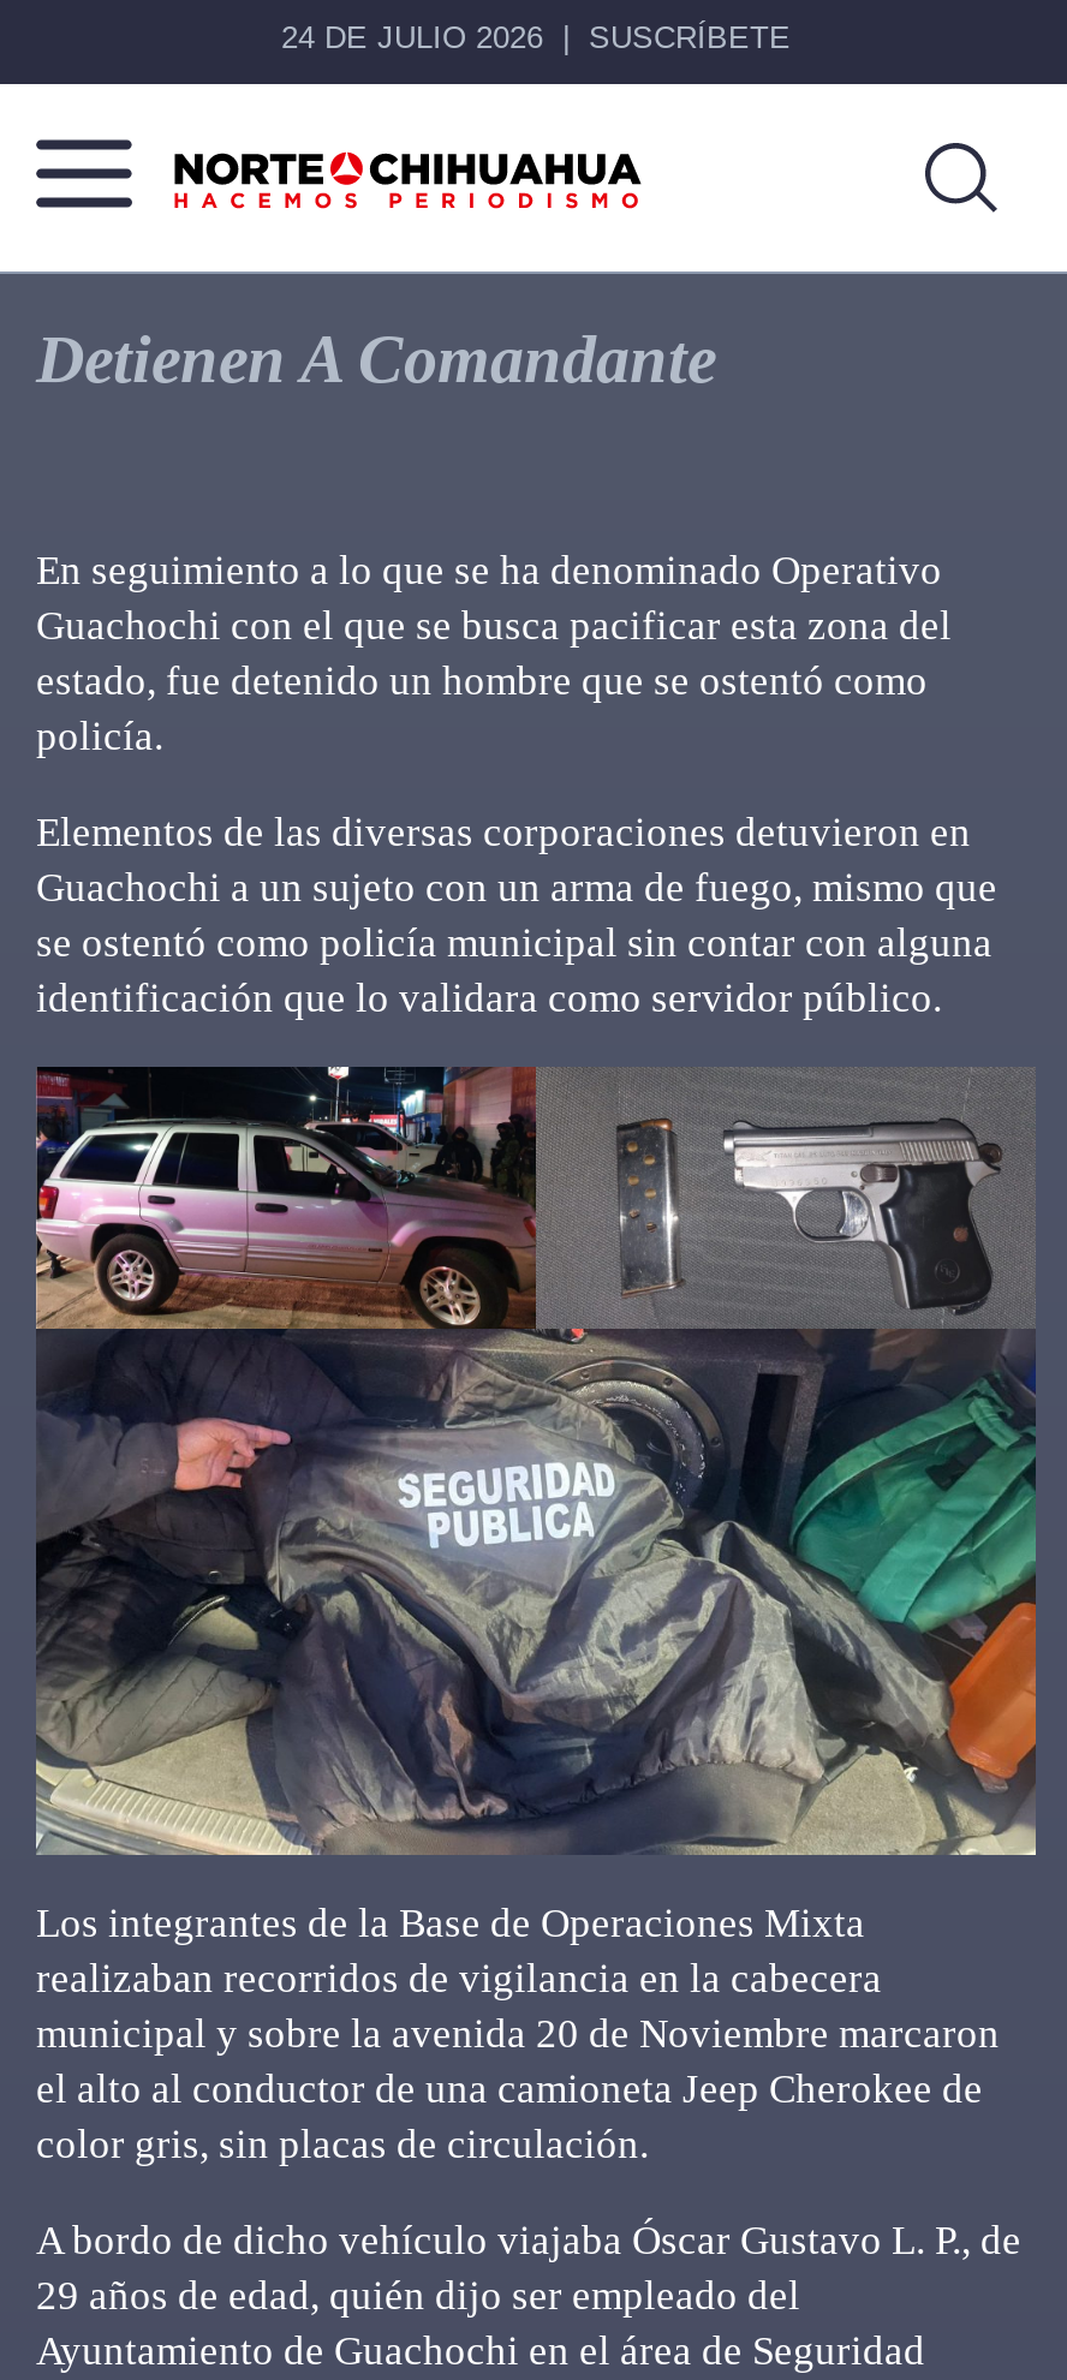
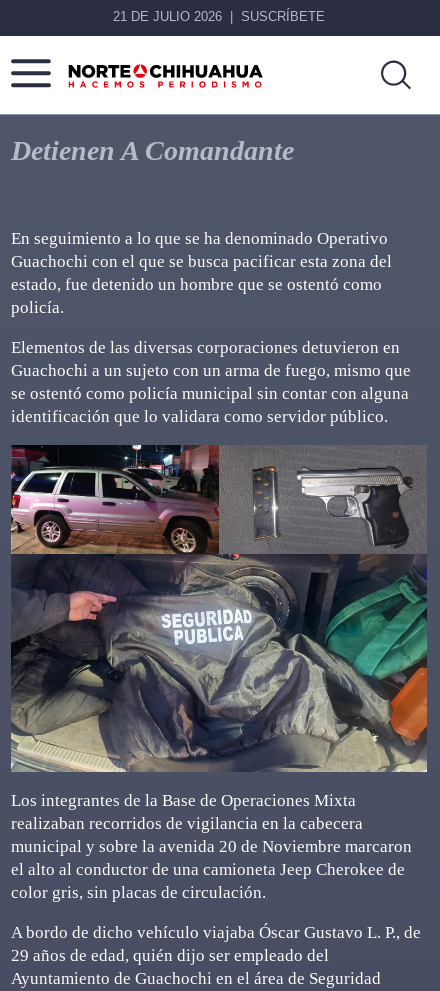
[281,19,791,55] 24 DE JULIO 2026 SUSCRÍBETE -> [113,9,325,24] 21 DE JULIO 2026 SUSCRÍBETE

